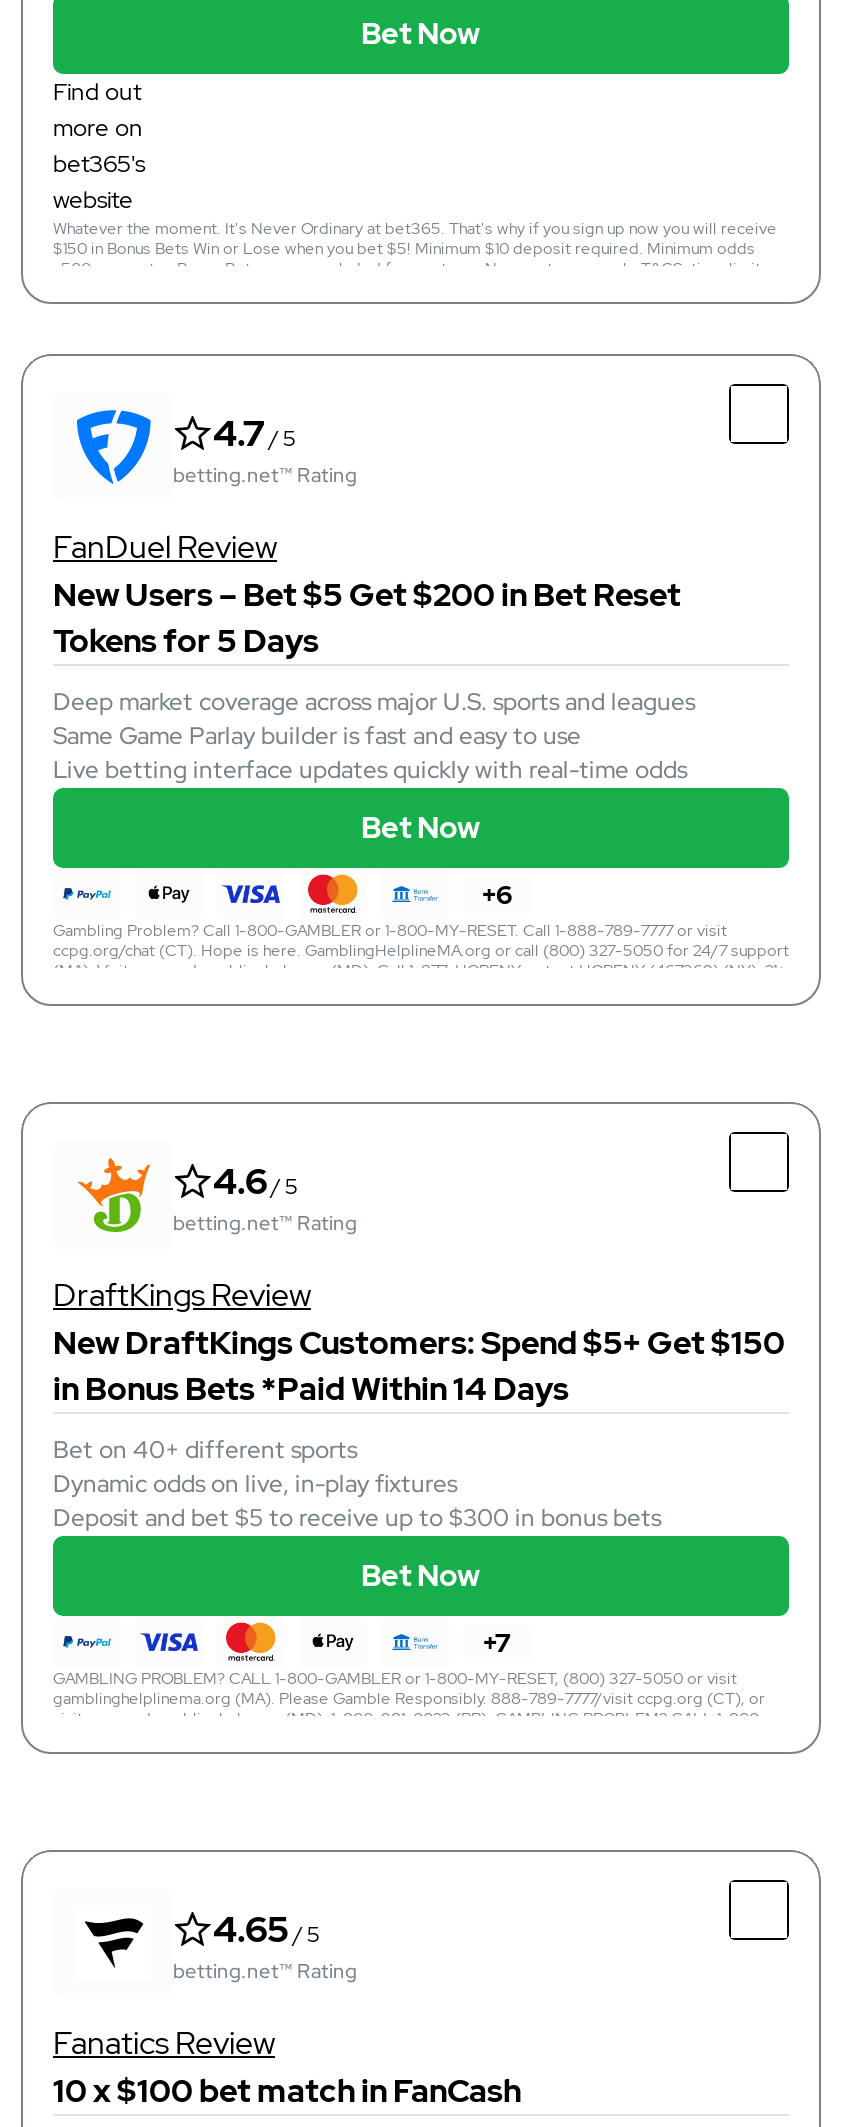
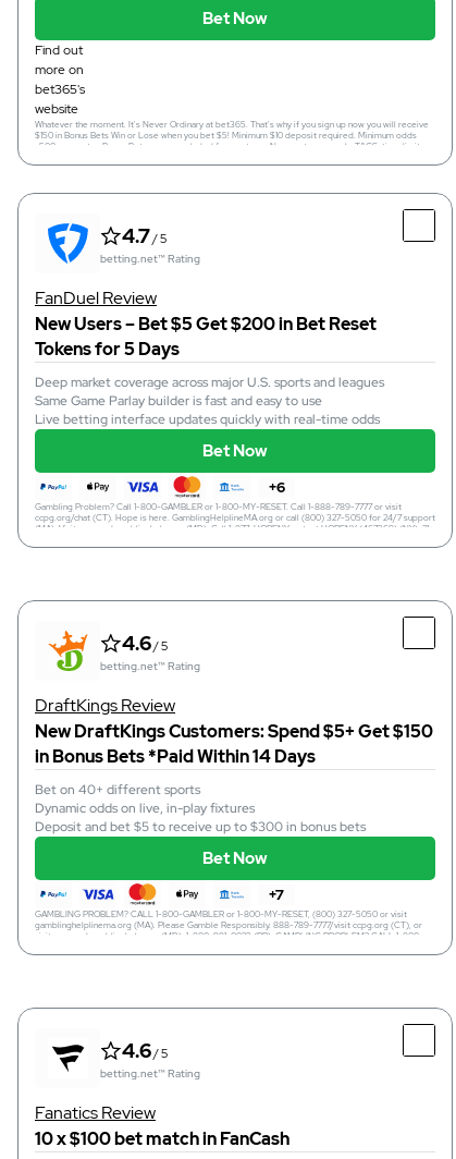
[213,1905,319,1951] 4.65/ 5 -> [122,1038,168,1063] 4.6/ 5

